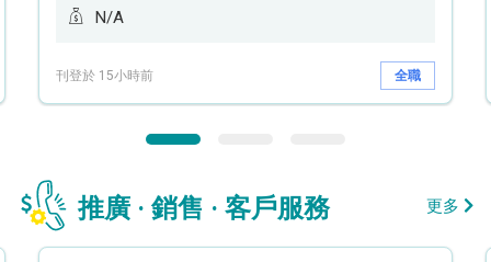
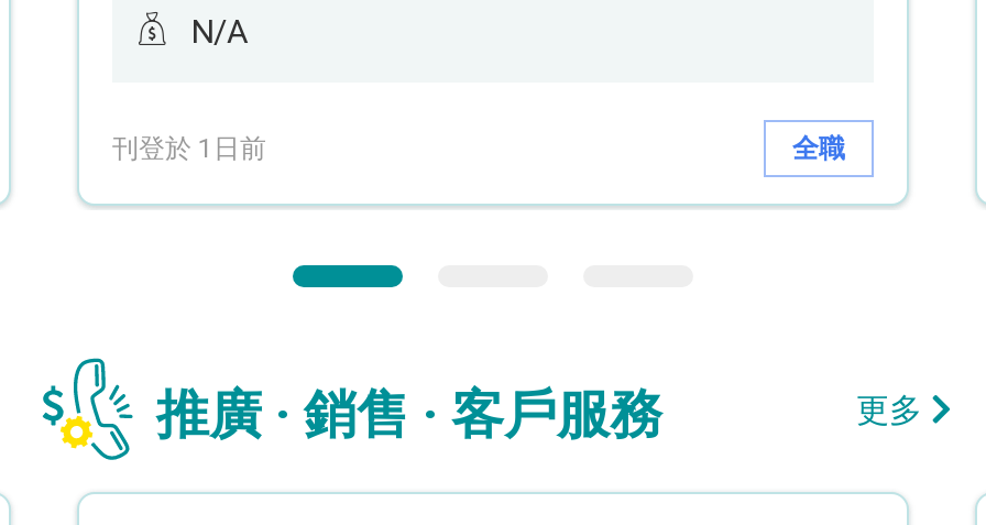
[56,67,153,83] 刊登於 15小時前 -> [112,132,266,163] 刊登於 1日前

